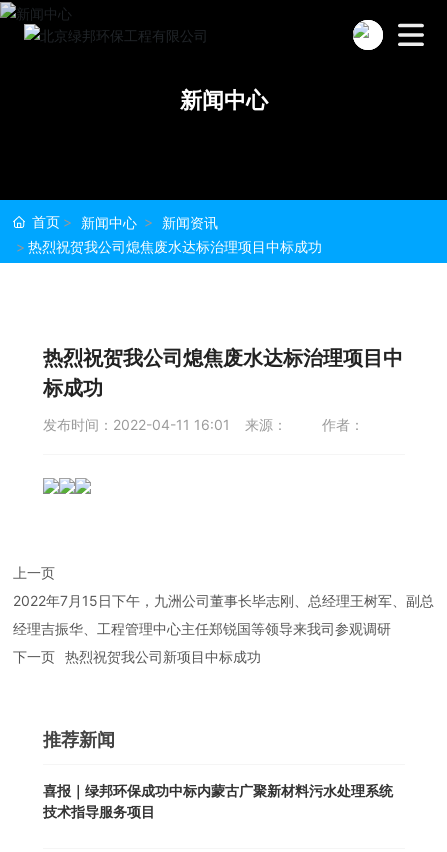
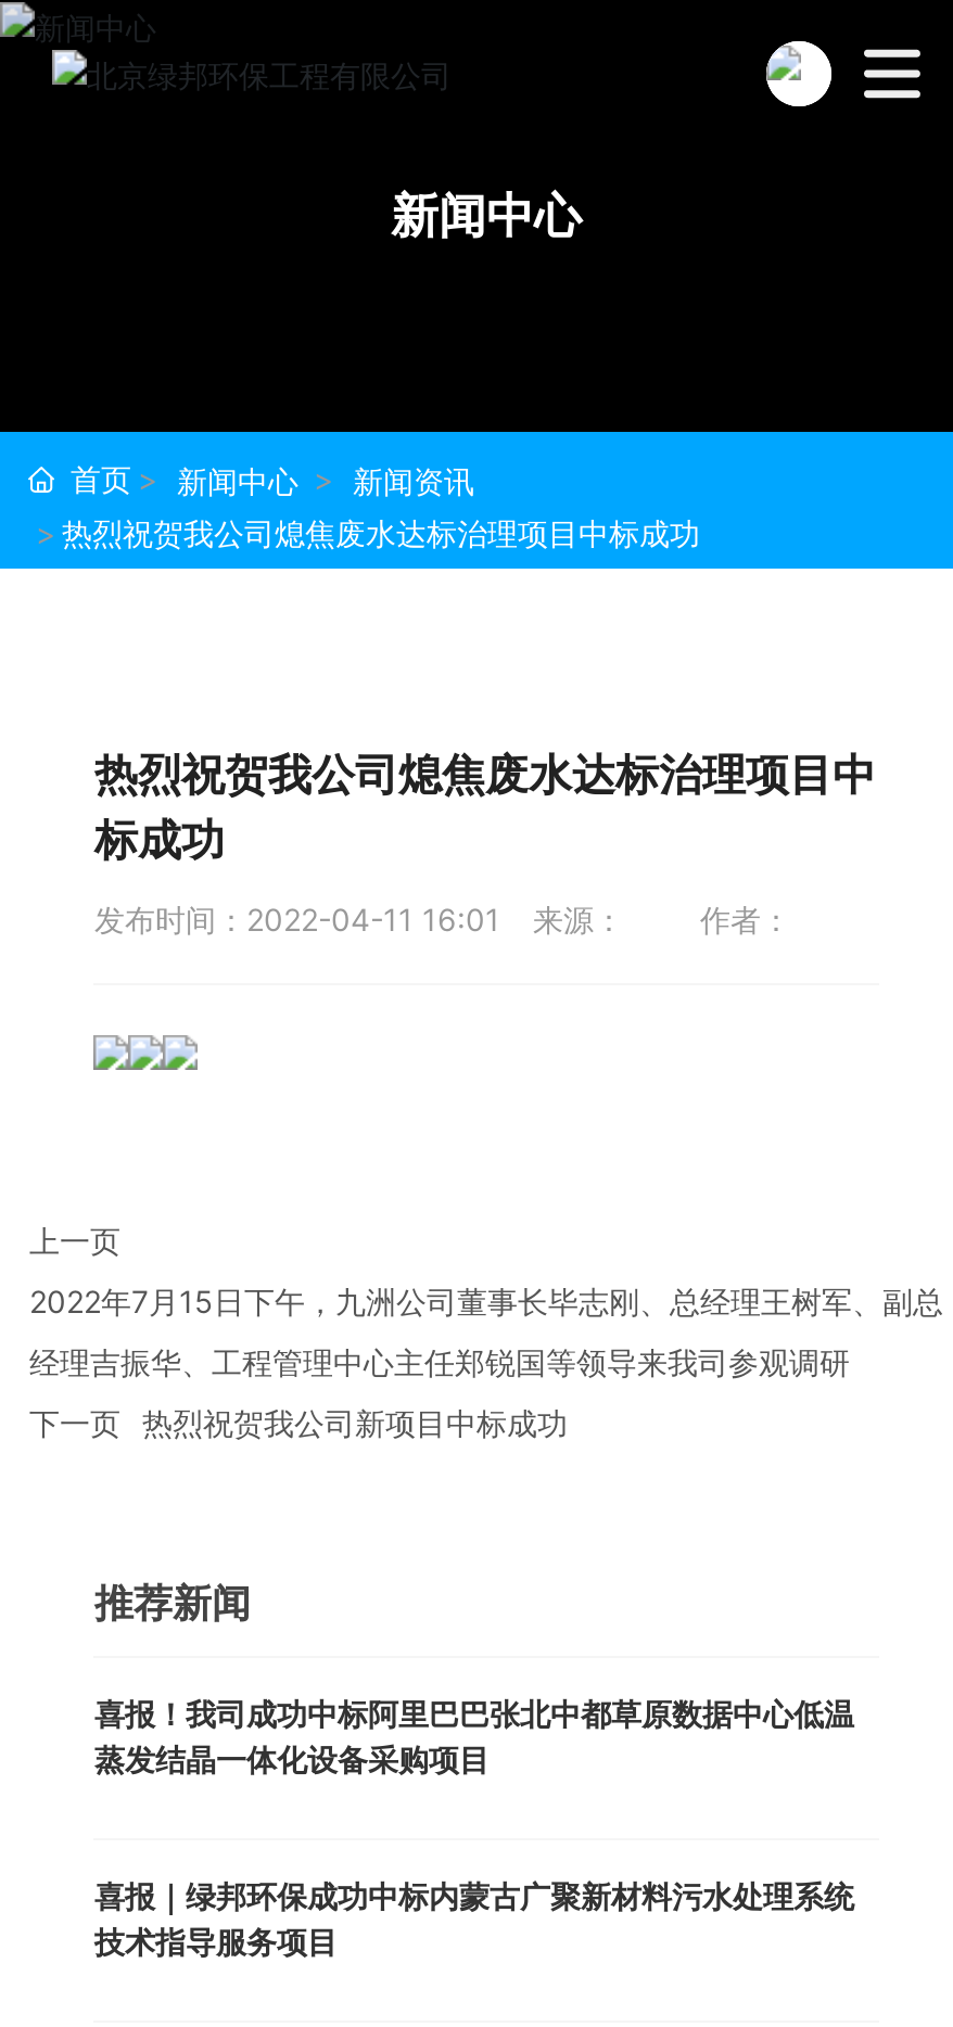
none -> [94,1699,854,1777] 喜报！我司成功中标阿里巴巴张北中都草原数据中心低温 | 蒸发结晶一体化设备采购项目

